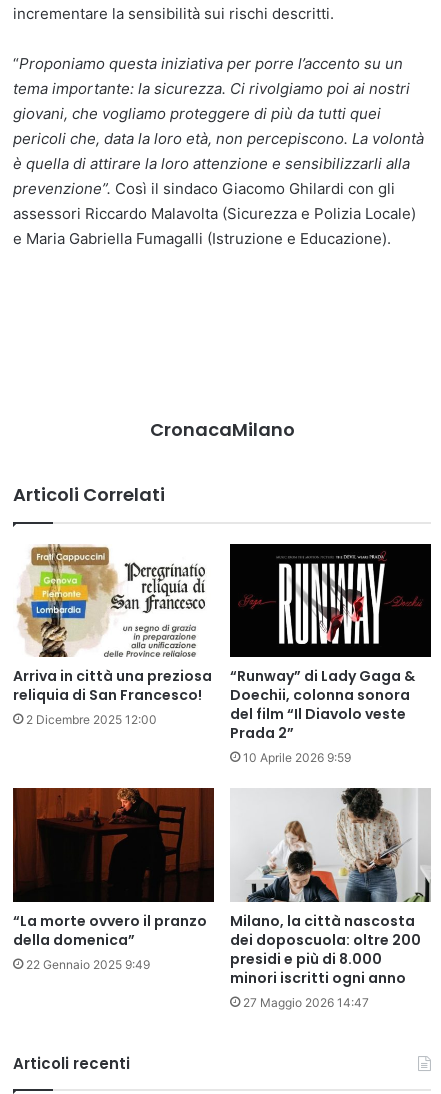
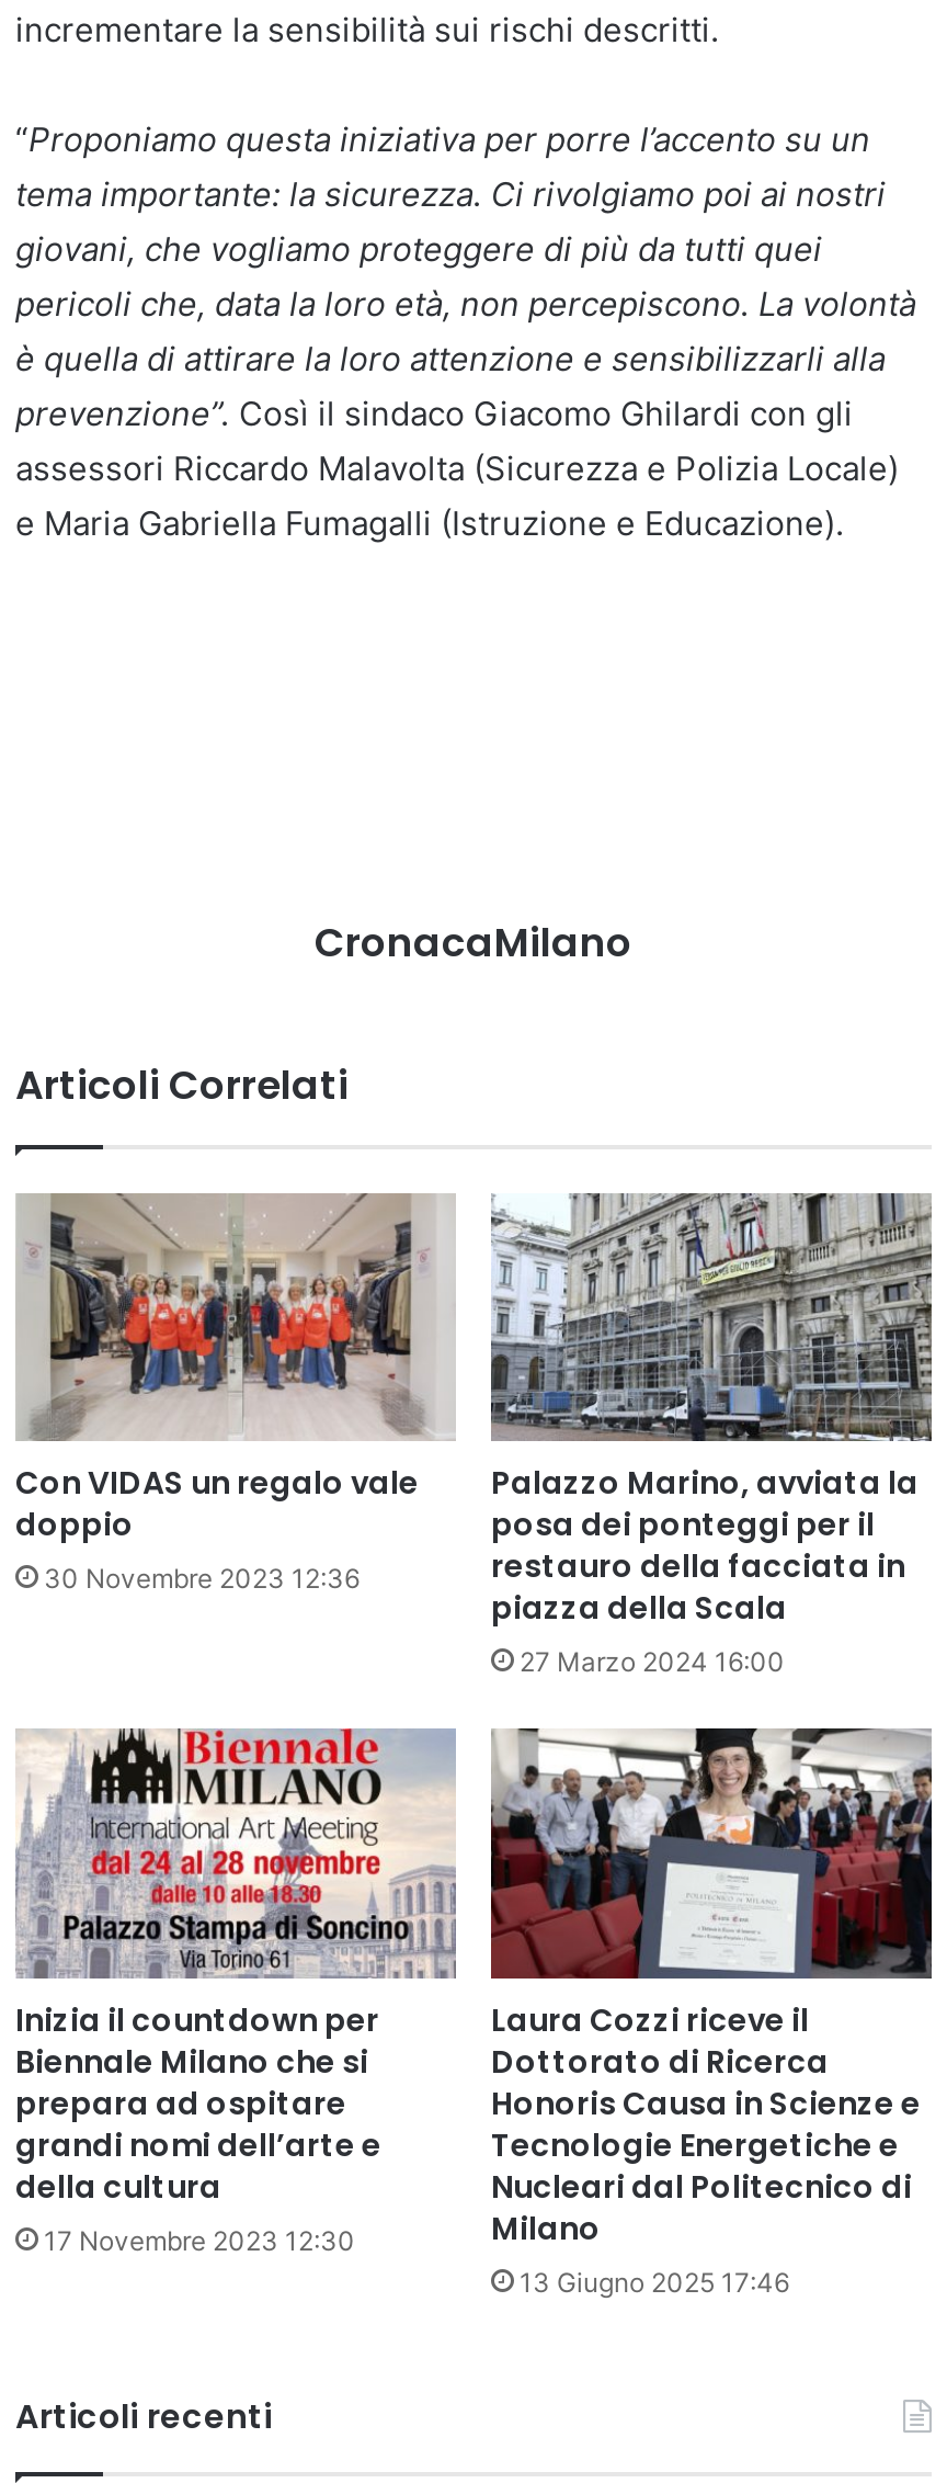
[14,544,213,621] [image] -> [15,1191,456,1443] [image]
[229,543,431,621] [image] -> [489,1191,934,1443] [image]
[13,666,212,727] Arriva in città una preziosa | reliquia di San Francesco! | 2 Dicembre 2025 12:00 -> [15,1461,419,1595] Con VIDAS un regalo vale | doppio | 30 Novembre 2023 12:36
[230,666,415,765] “Runway” di Lady Gaga & | Doechii, colonna sonora | del film “Il Diavolo veste | Prada 2” | 10 Aprile 2026 9:59 -> [491,1461,919,1678] Palazzo Marino, avviata la | posa dei ponteggi per il | restauro della facciata in | piazza della Scala | 27 Marzo 2024 16:00
[12,787,215,972] [image] | “La morte ovvero il pranzo | della domenica” | 22 Gennaio 2025 9:49 -> [15,1726,456,2256] [image] | Inizia il countdown per | Biennale Milano che si | prepara ad ospitare | grandi nomi dell’arte e | della cultura | 17 Novembre 2023 12:30
[230,787,431,1010] [image] | Milano, la città nascosta | dei doposcuola: oltre 200 | presidi e più di 8.000 | minori iscritti ogni anno | 27 Maggio 2026 14:47 -> [489,1726,934,2298] [image] | Laura Cozzi riceve il | Dottorato di Ricerca | Honoris Causa in Scienze e | Tecnologie Energetiche e | Nucleari dal Politecnico di | Milano | 13 Giugno 2025 17:46

